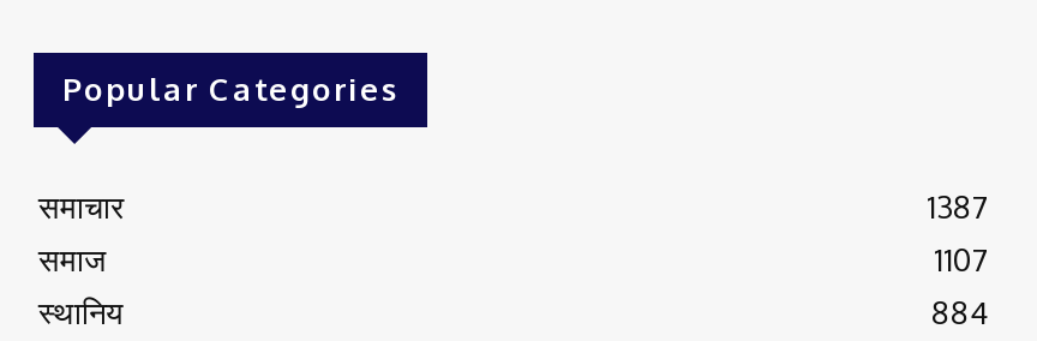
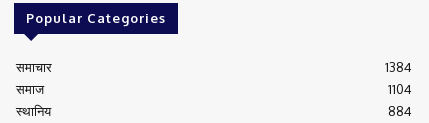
[927,188,989,226] 1387 -> [385,59,412,75] 1384
[934,241,989,279] 1107 -> [388,81,412,97] 1104

